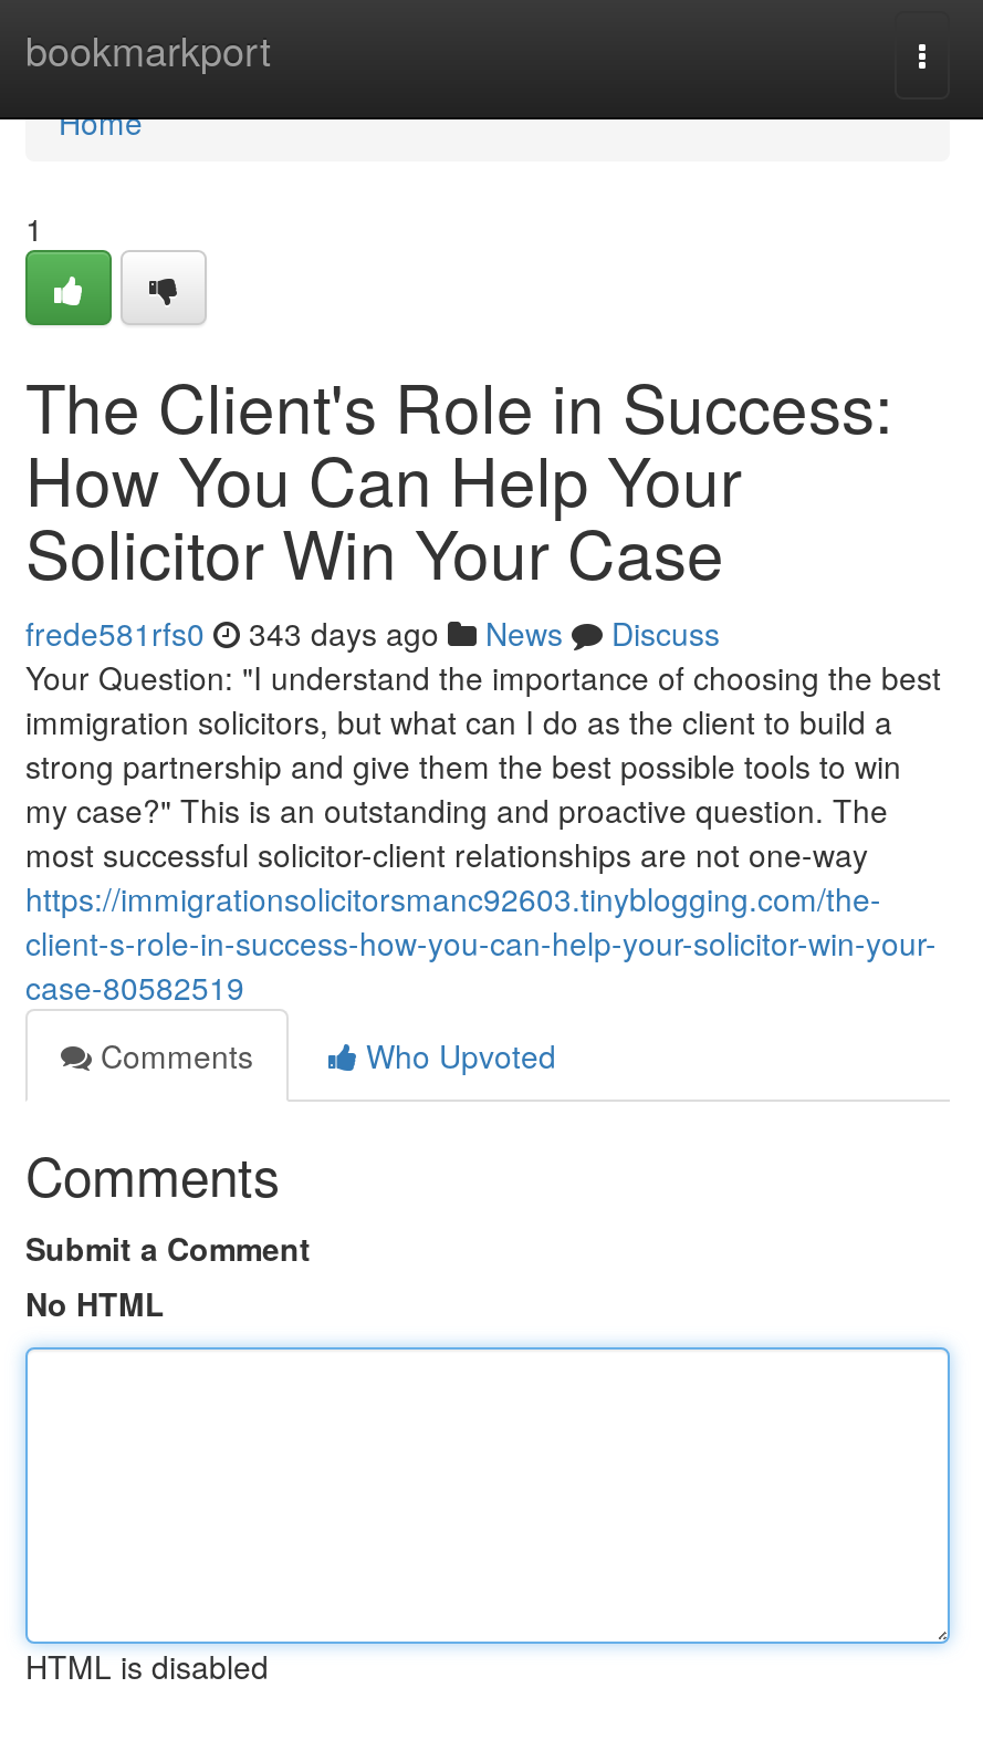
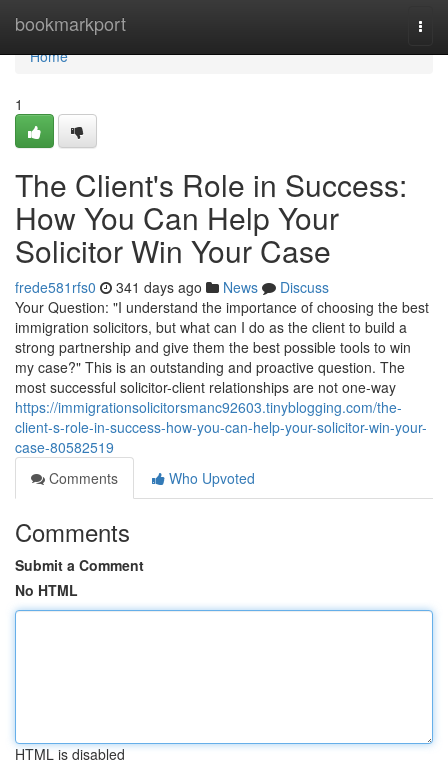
[25,611,720,655] frede581rfs0 343 days ago News Discuss -> [15,277,329,297] frede581rfs0 341 days ago News Discuss

